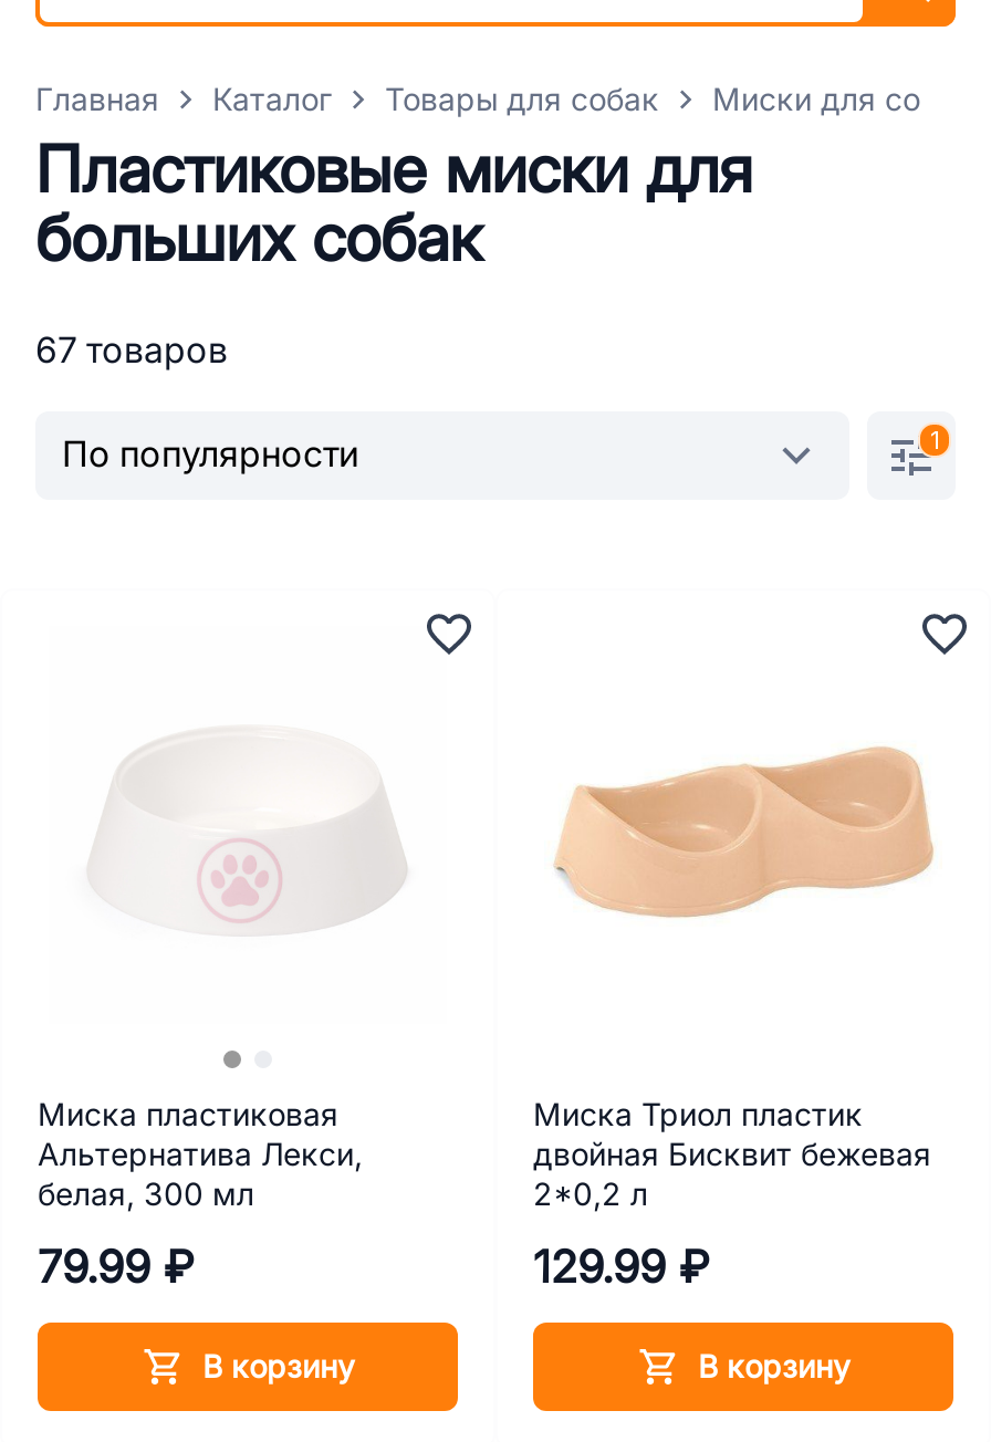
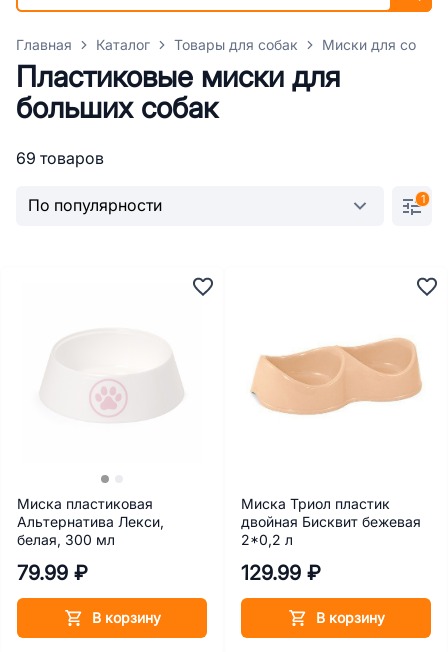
[35,332,228,369] 67 товаров -> [16,150,104,167] 69 товаров

